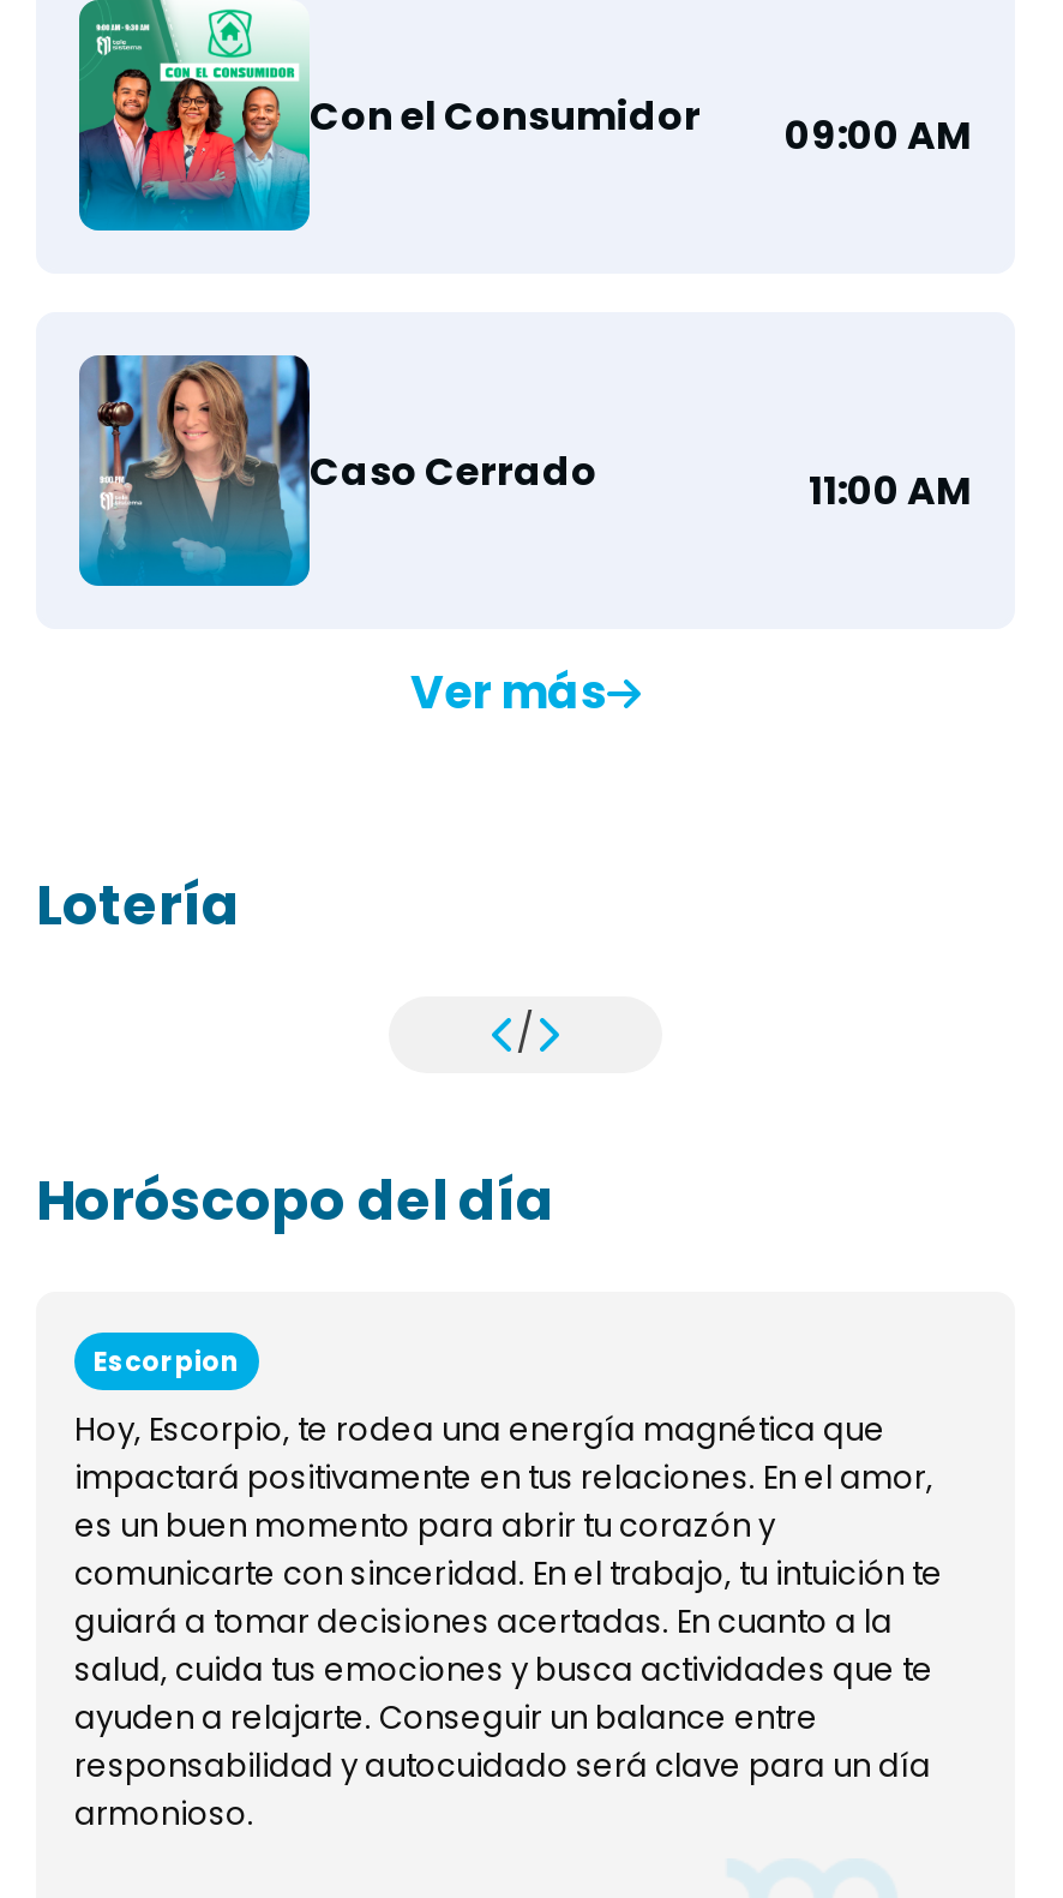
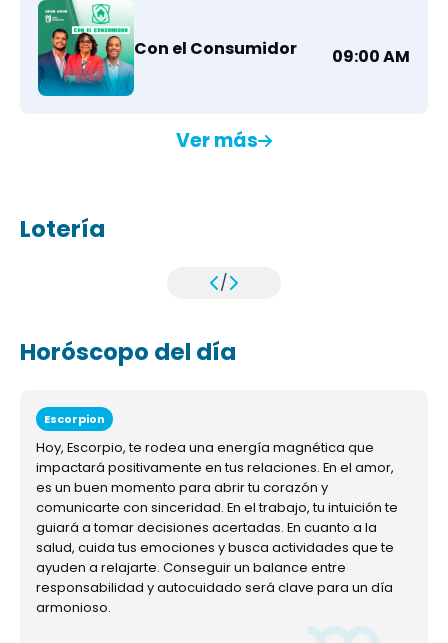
[77,351,972,569] [image] | Caso Cerrado | 11:00 AM -> none

